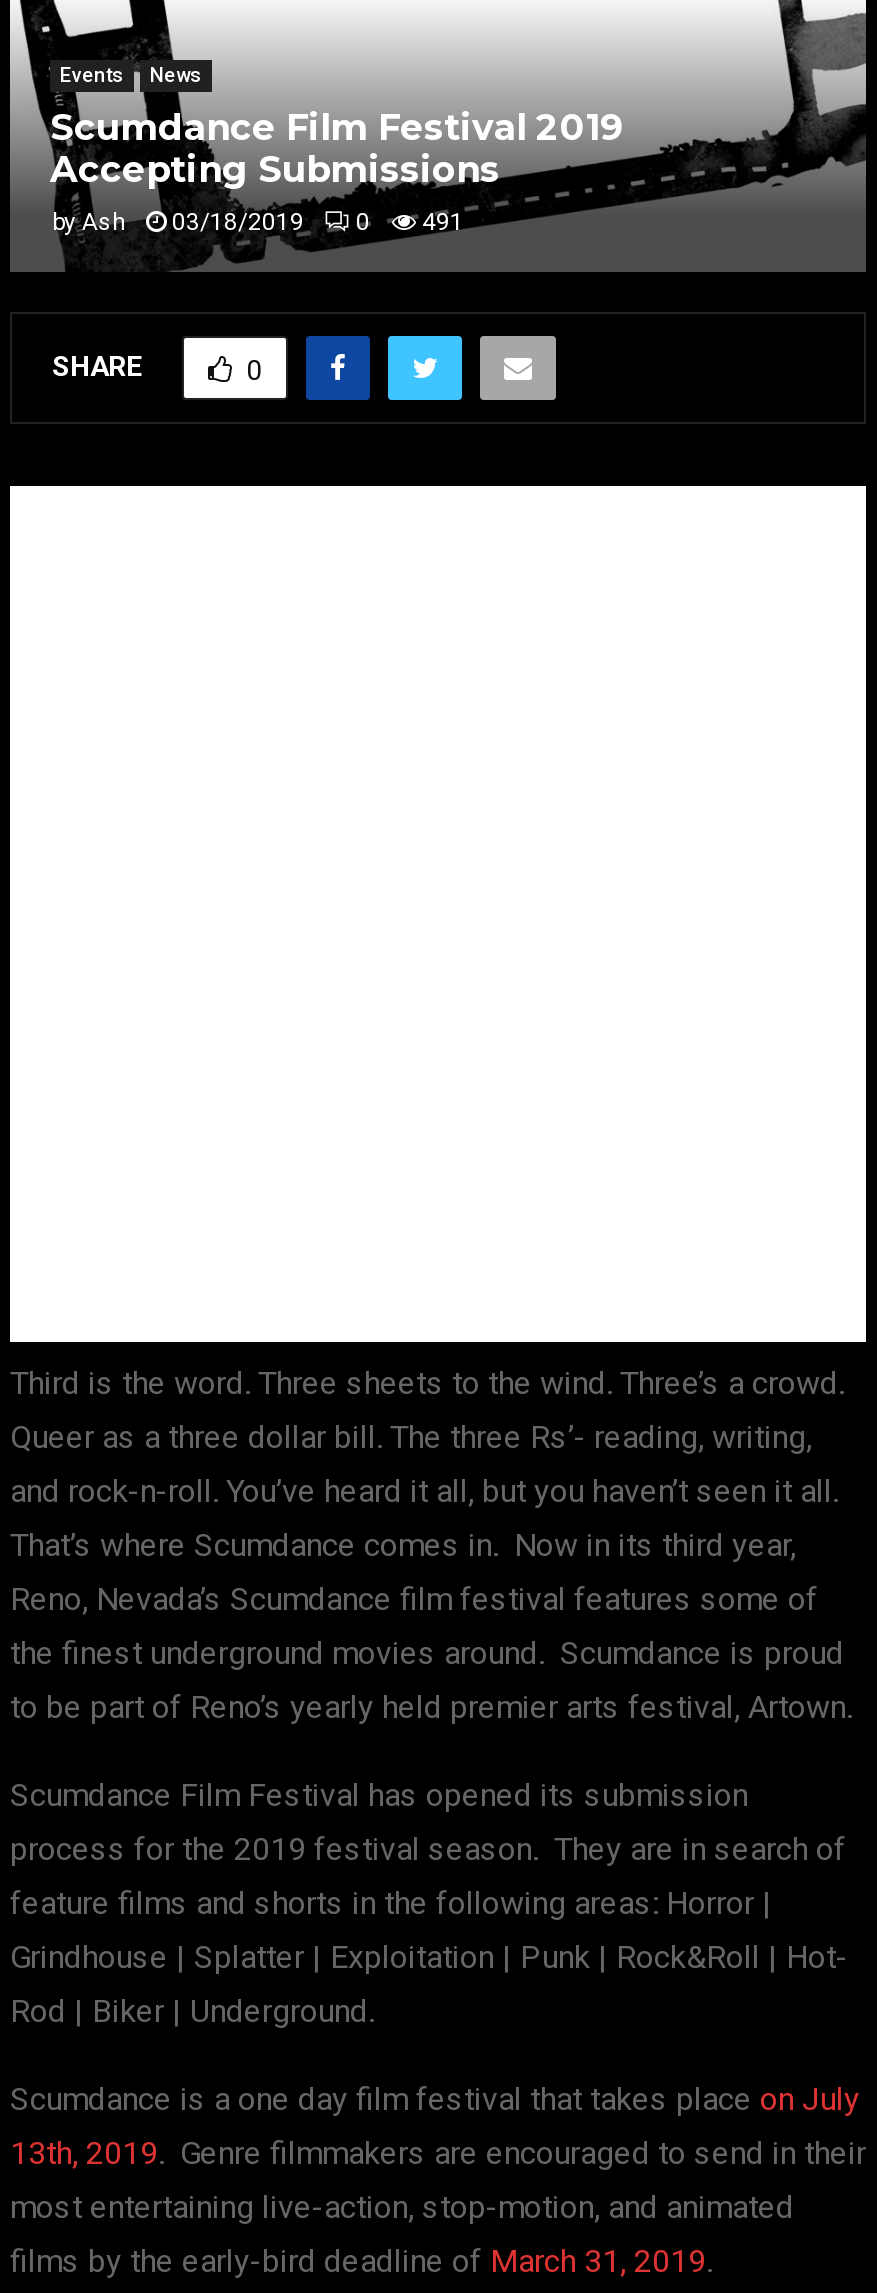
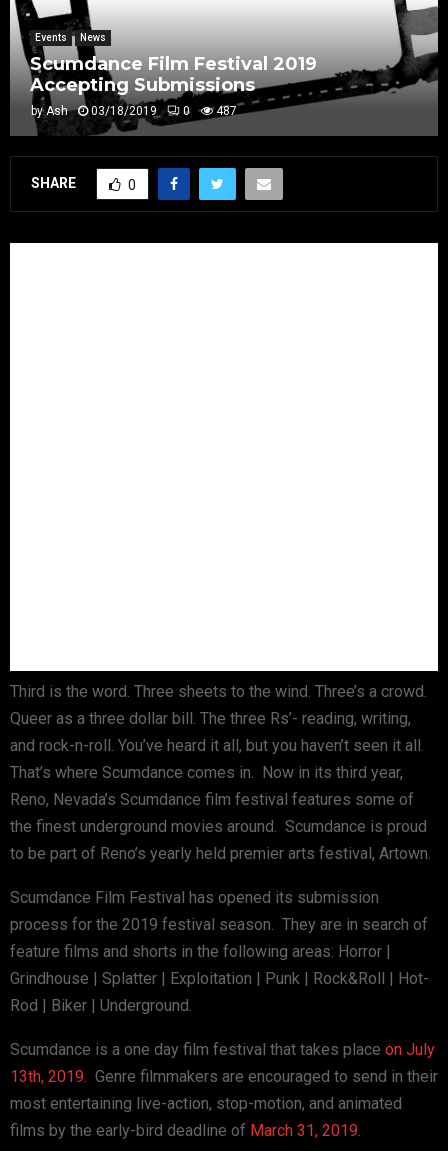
[52,208,464,236] by Ash 03/18/2019 0 491 -> [31,104,237,118] by Ash 03/18/2019 0 487

